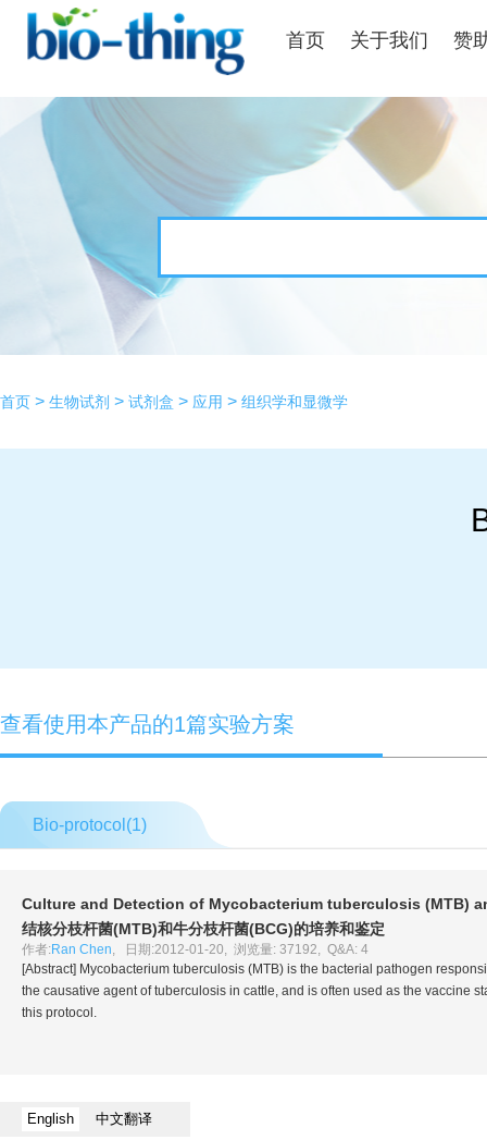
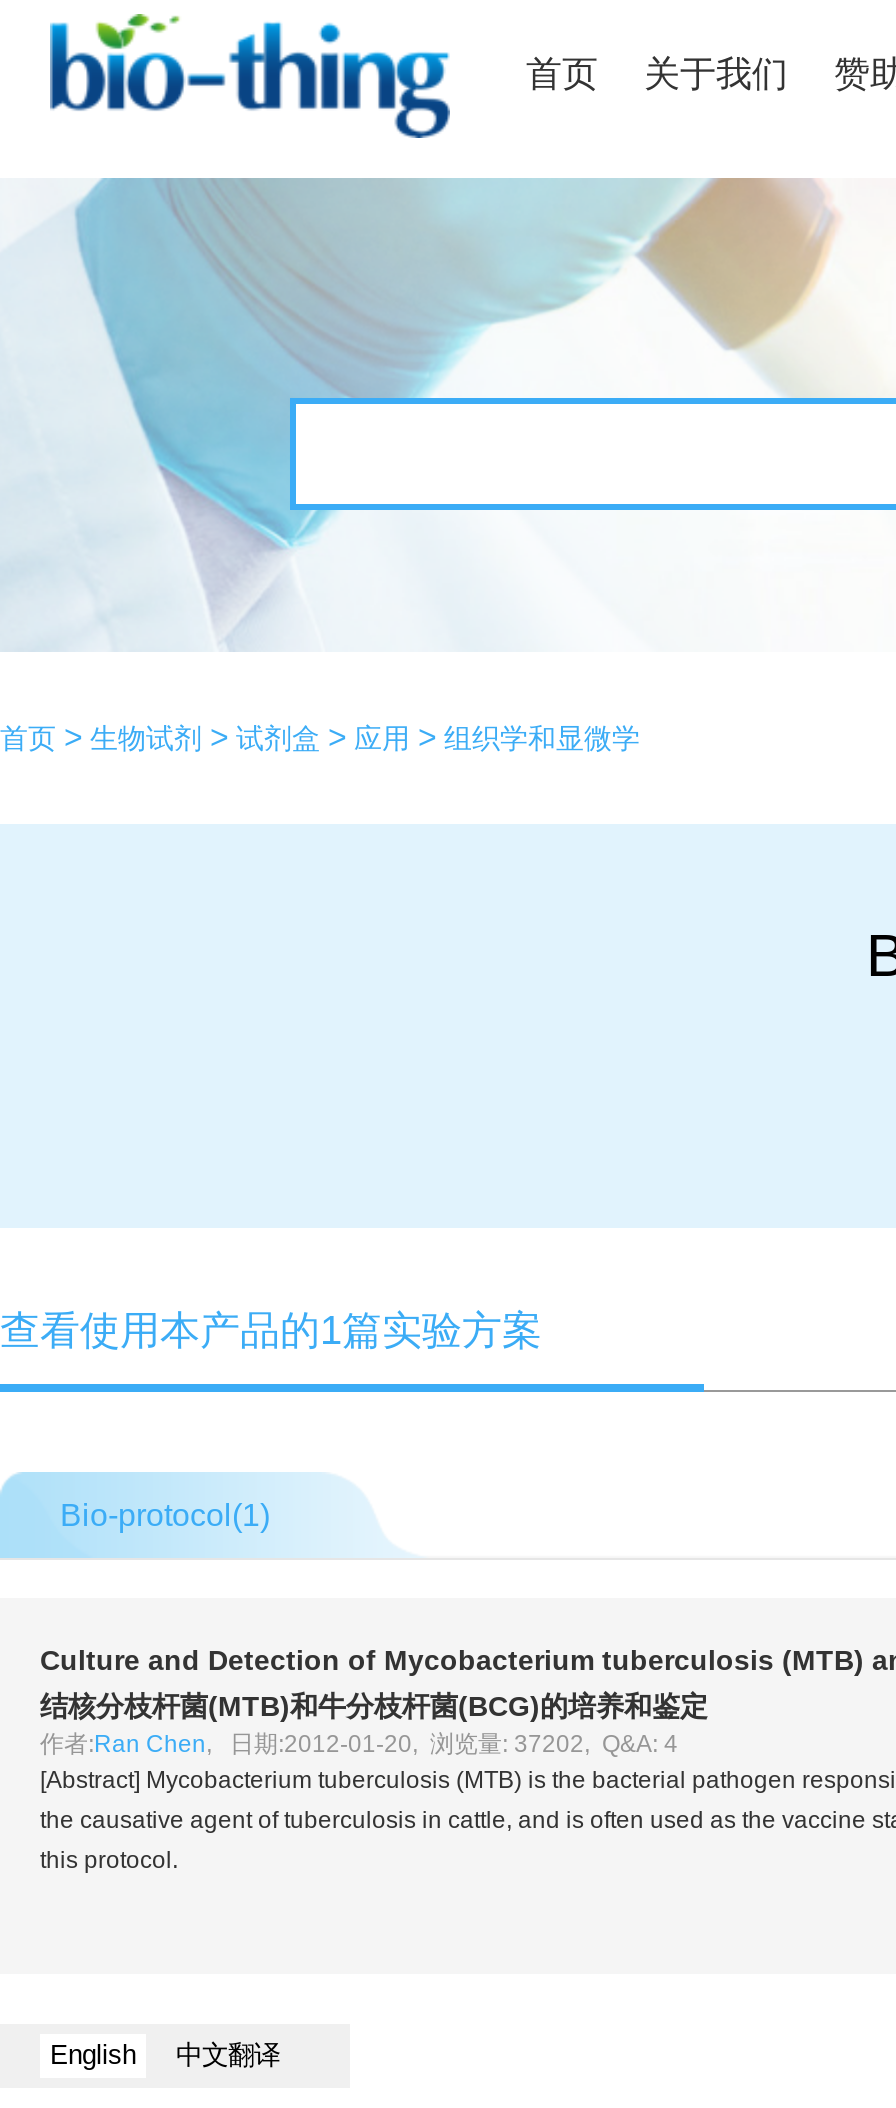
[22,942,369,957] 作者:Ran Chen, 日期:2012-01-20, 浏览量: 37192, Q&A: 4 -> [40,1730,678,1758] 作者:Ran Chen, 日期:2012-01-20, 浏览量: 37202, Q&A: 4

